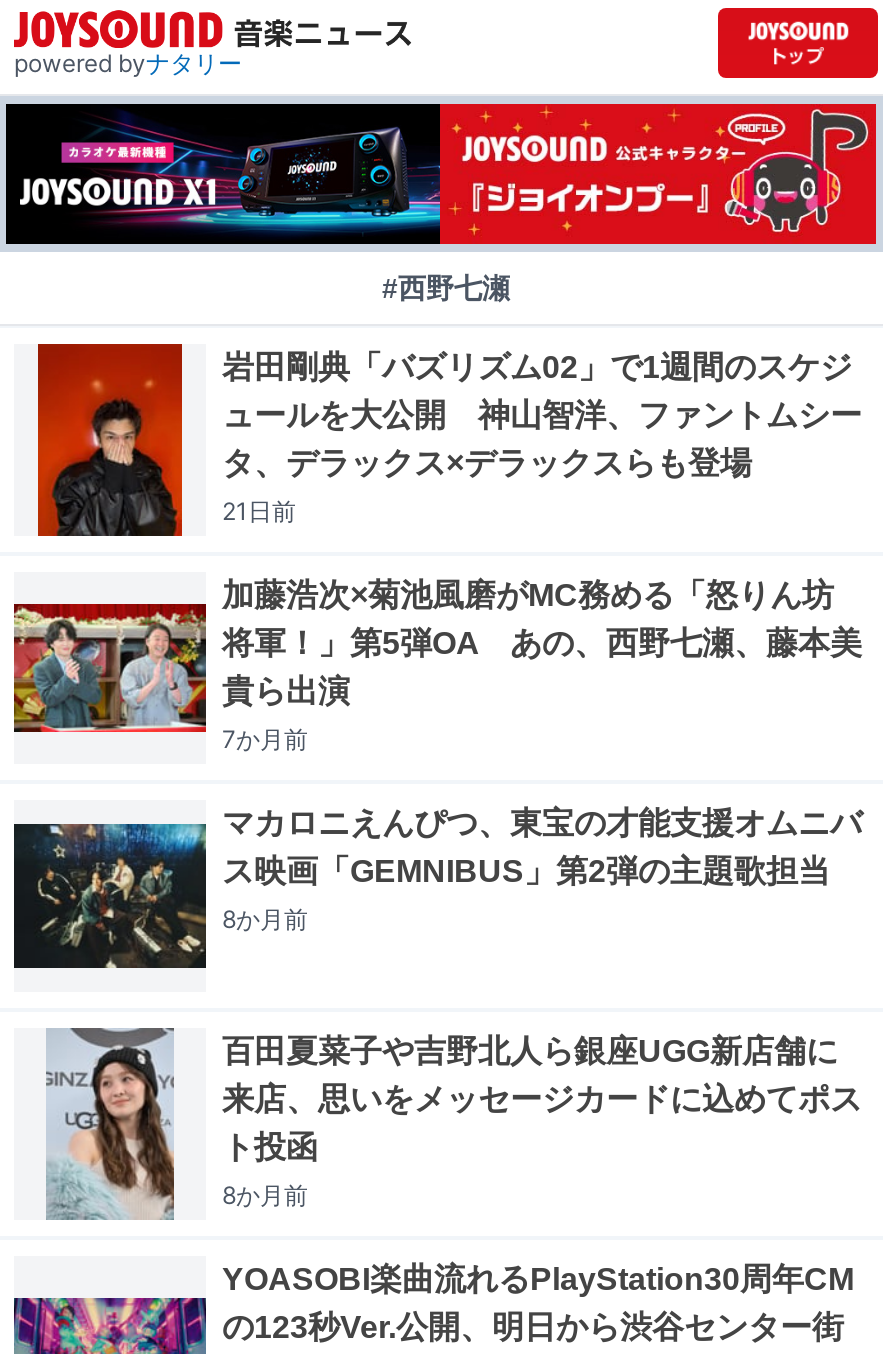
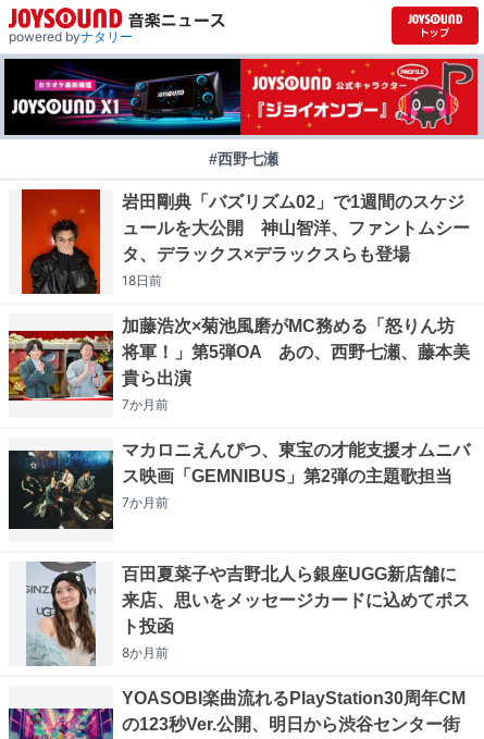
[222,495,296,525] 21日前 -> [122,272,162,288] 18日前
[222,903,308,933] 8か月前 -> [122,494,169,510] 7か月前

